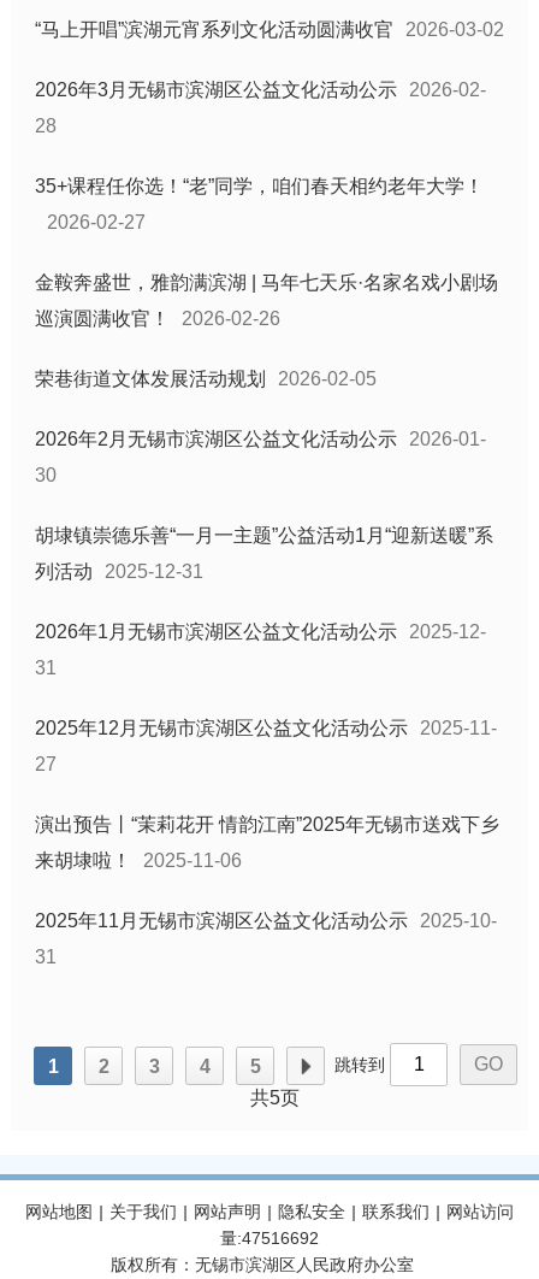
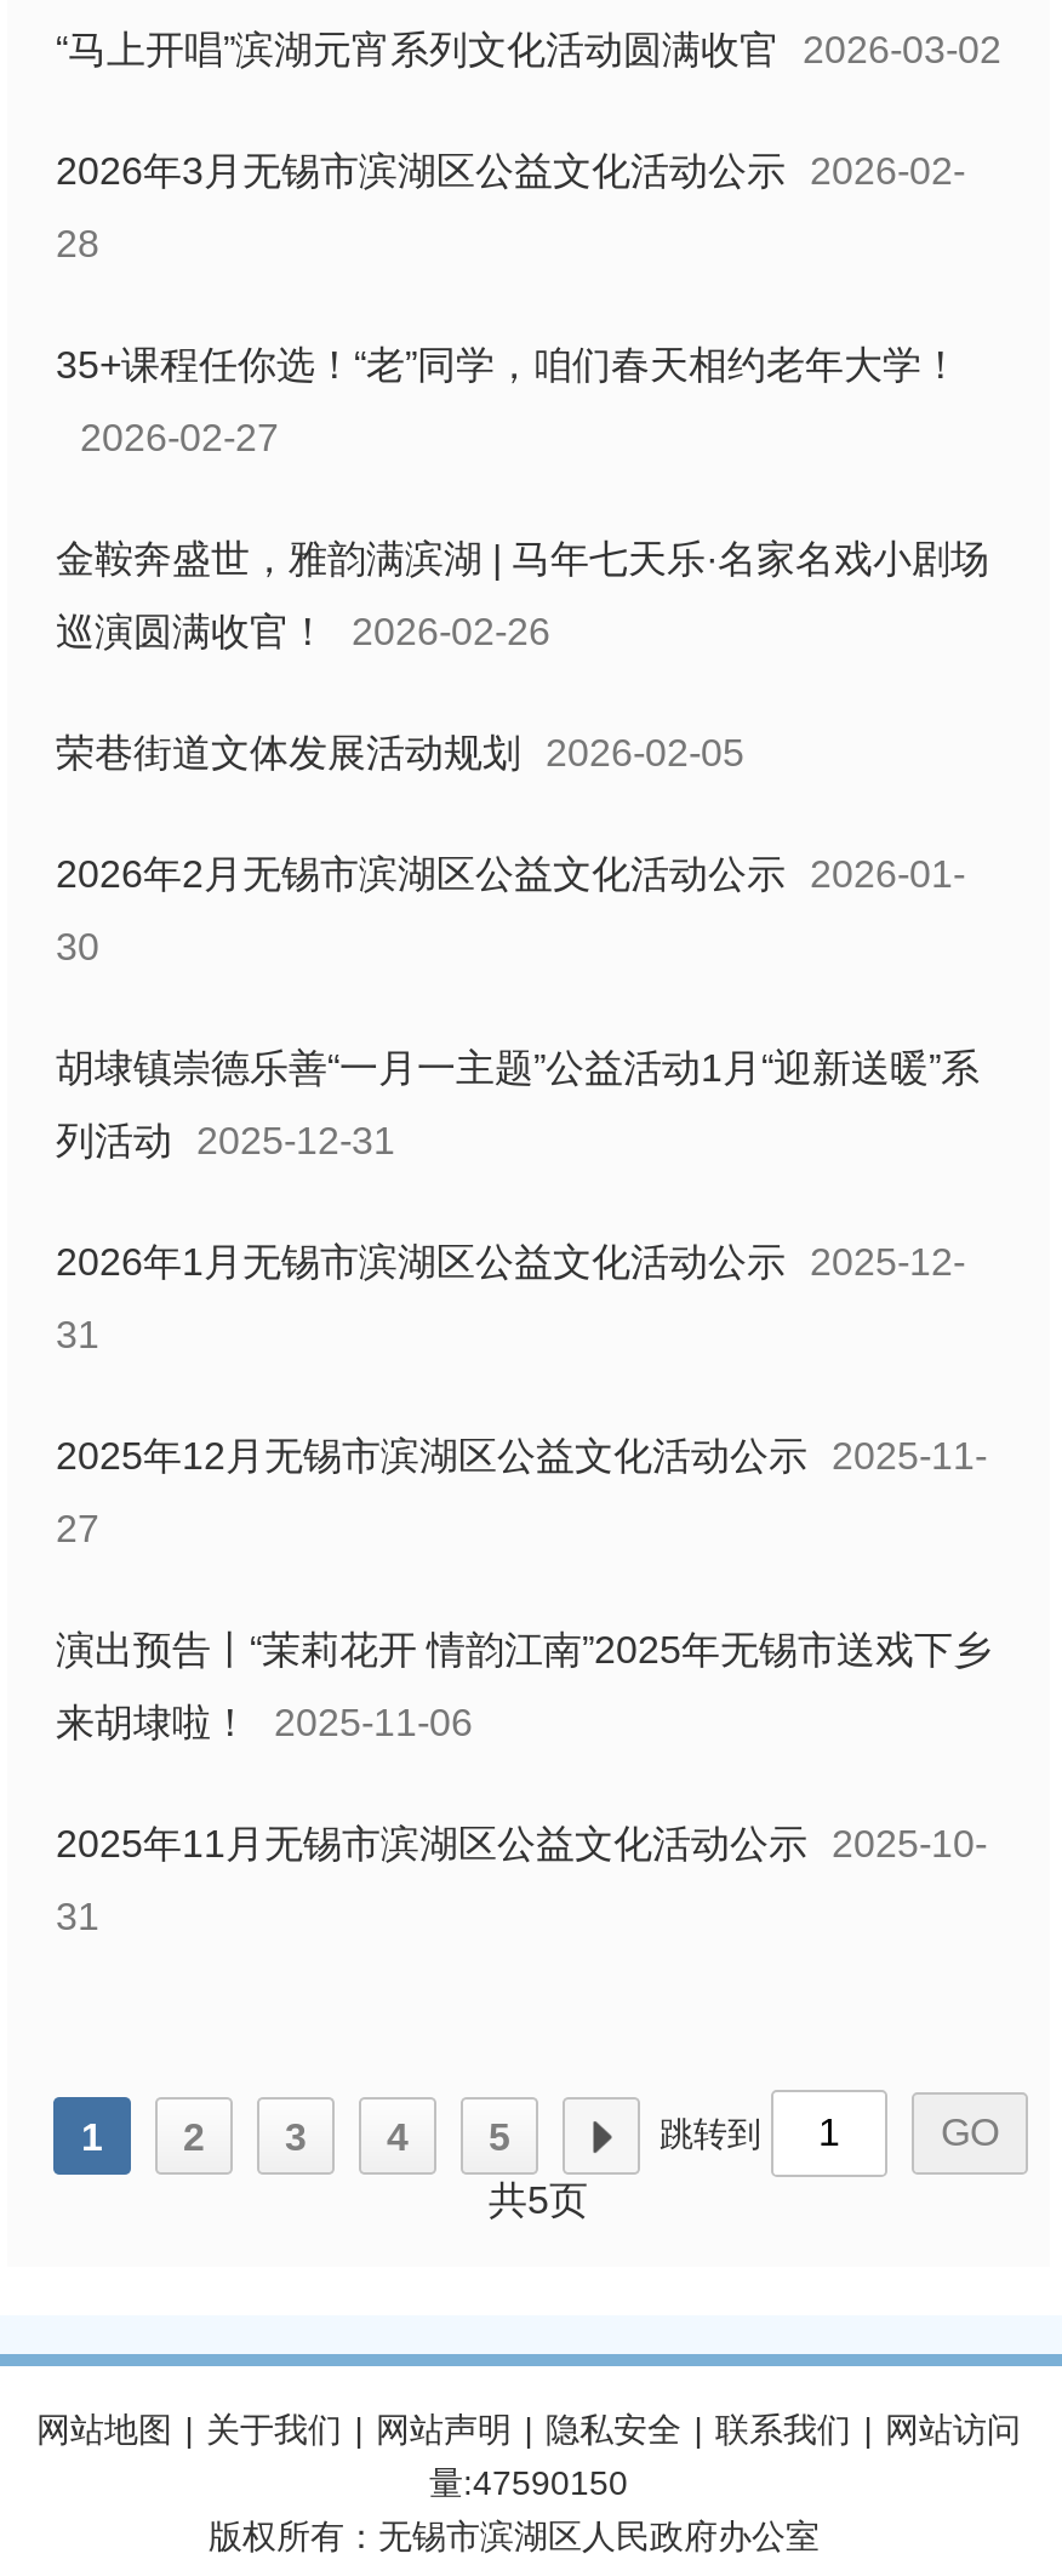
[220,1228,319,1248] 量:47516692 -> [429,2463,628,2502] 量:47590150

